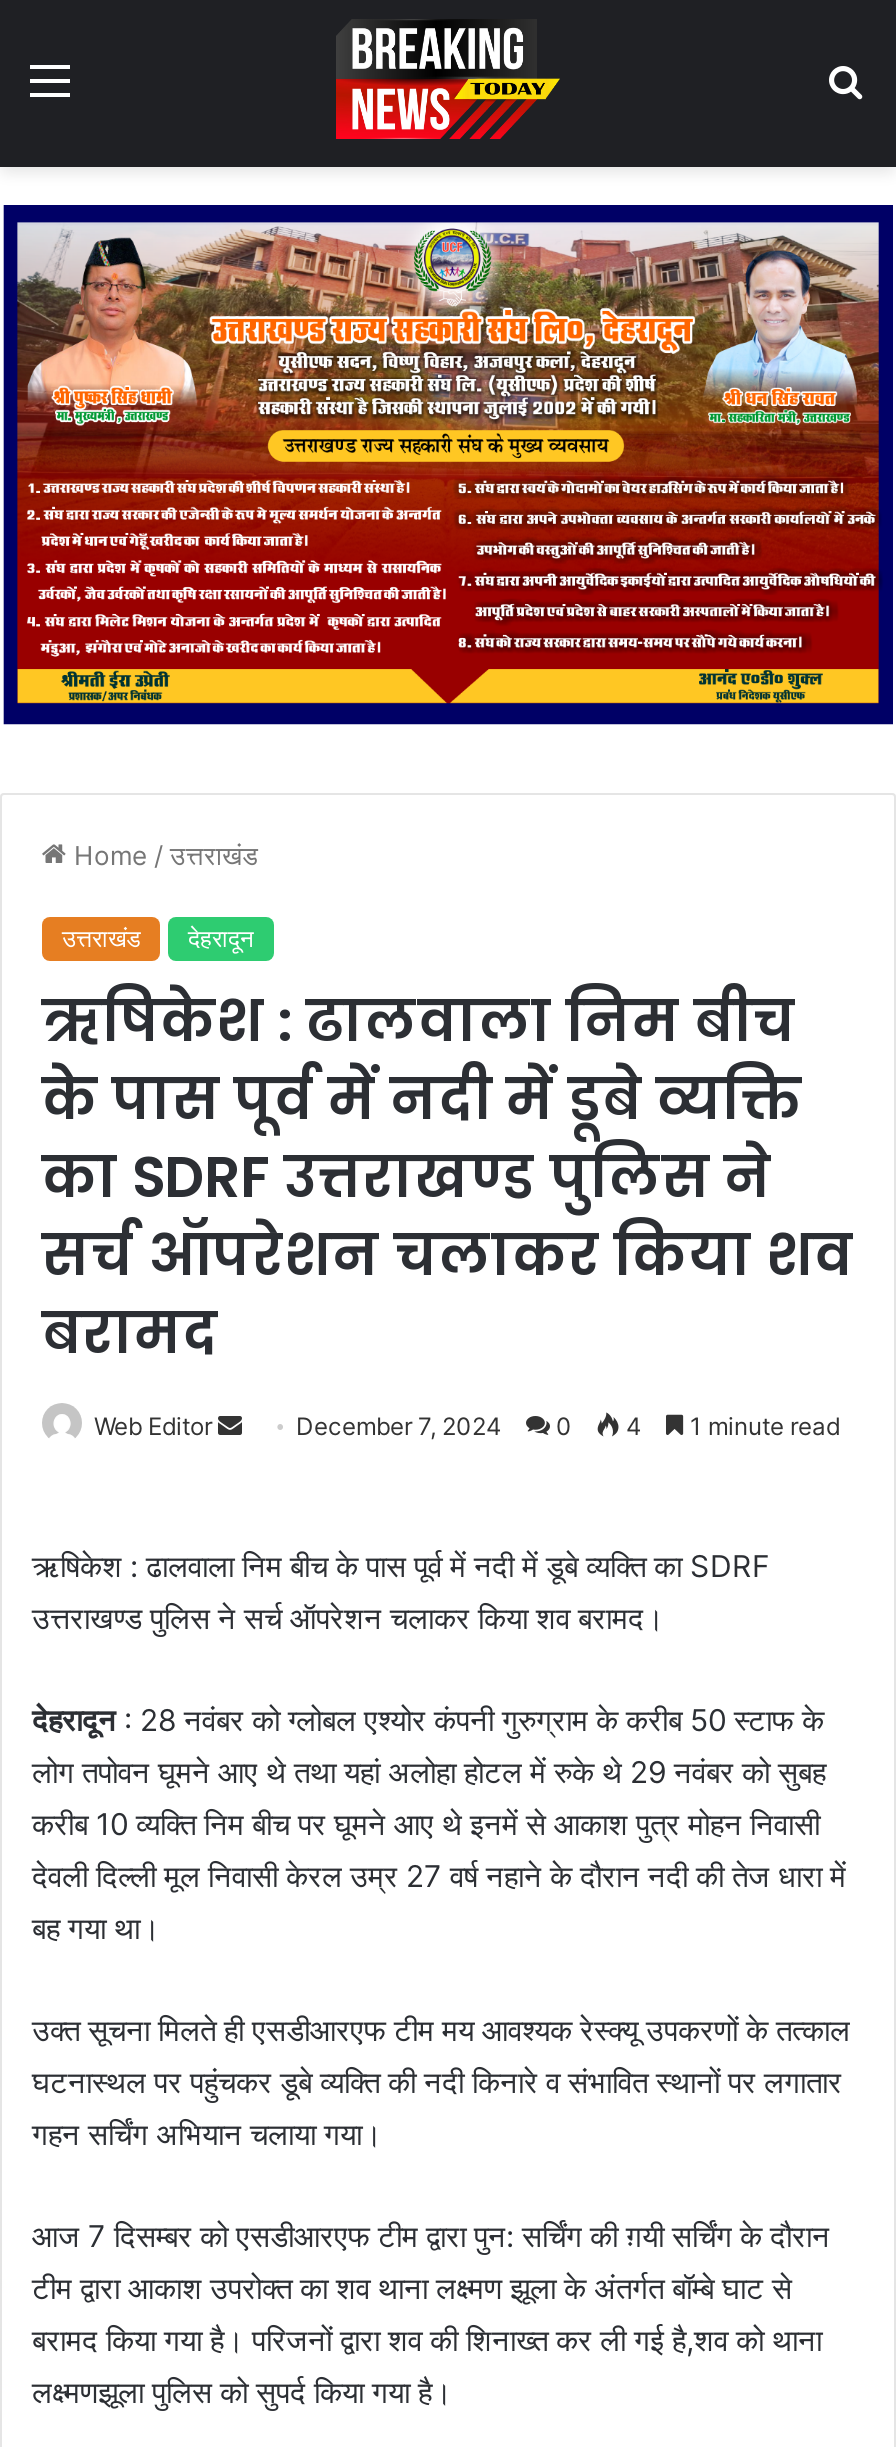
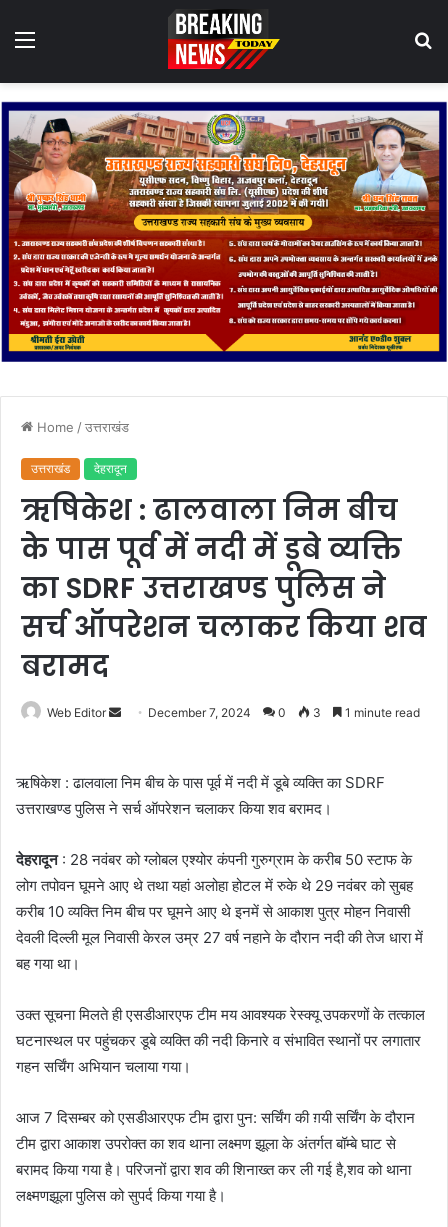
[620,1411,642,1441] 4 -> [310,705,321,720] 3

